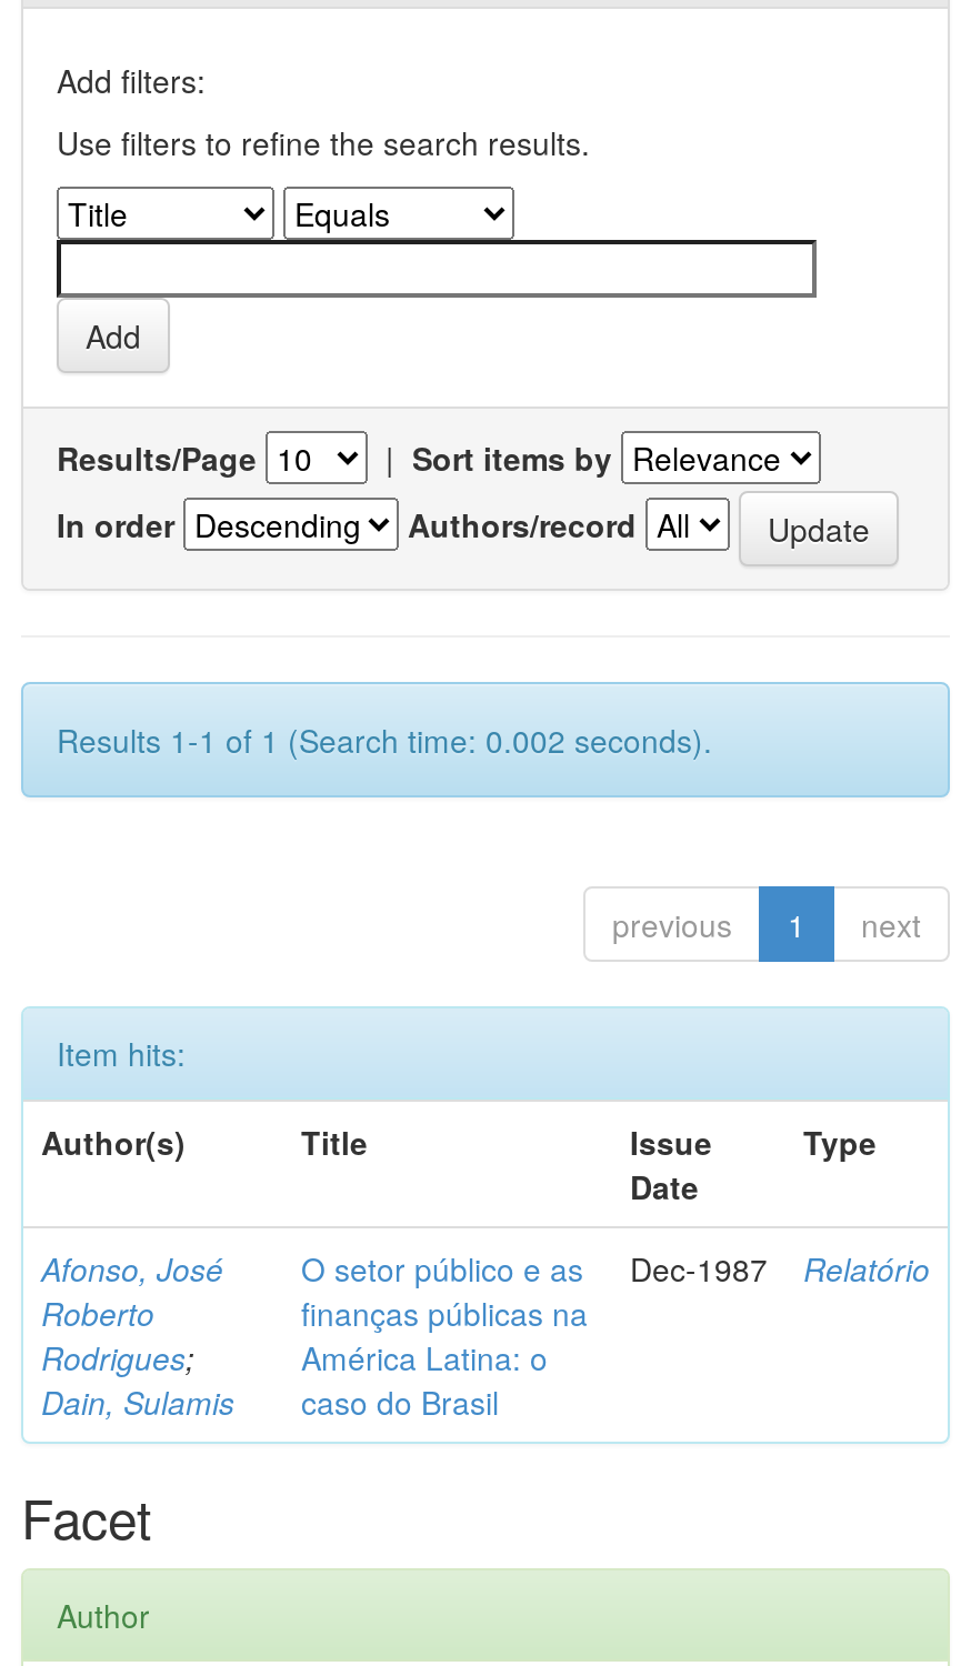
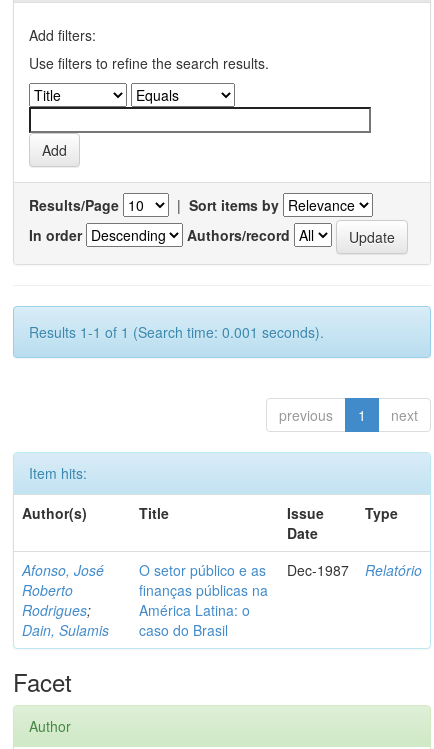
[57,717,712,762] Results 1-1 of 1 (Search time: 0.002 seconds). -> [29,322,324,342] Results 1-1 of 1 (Search time: 0.001 seconds).

